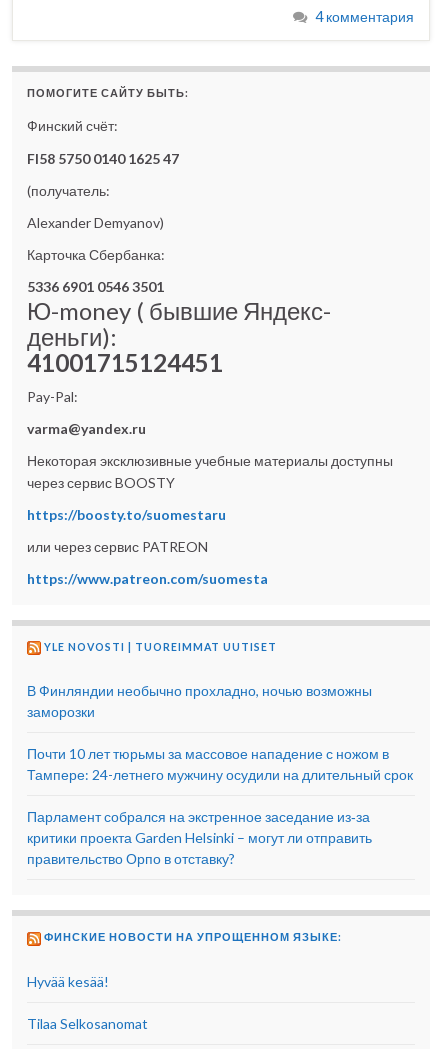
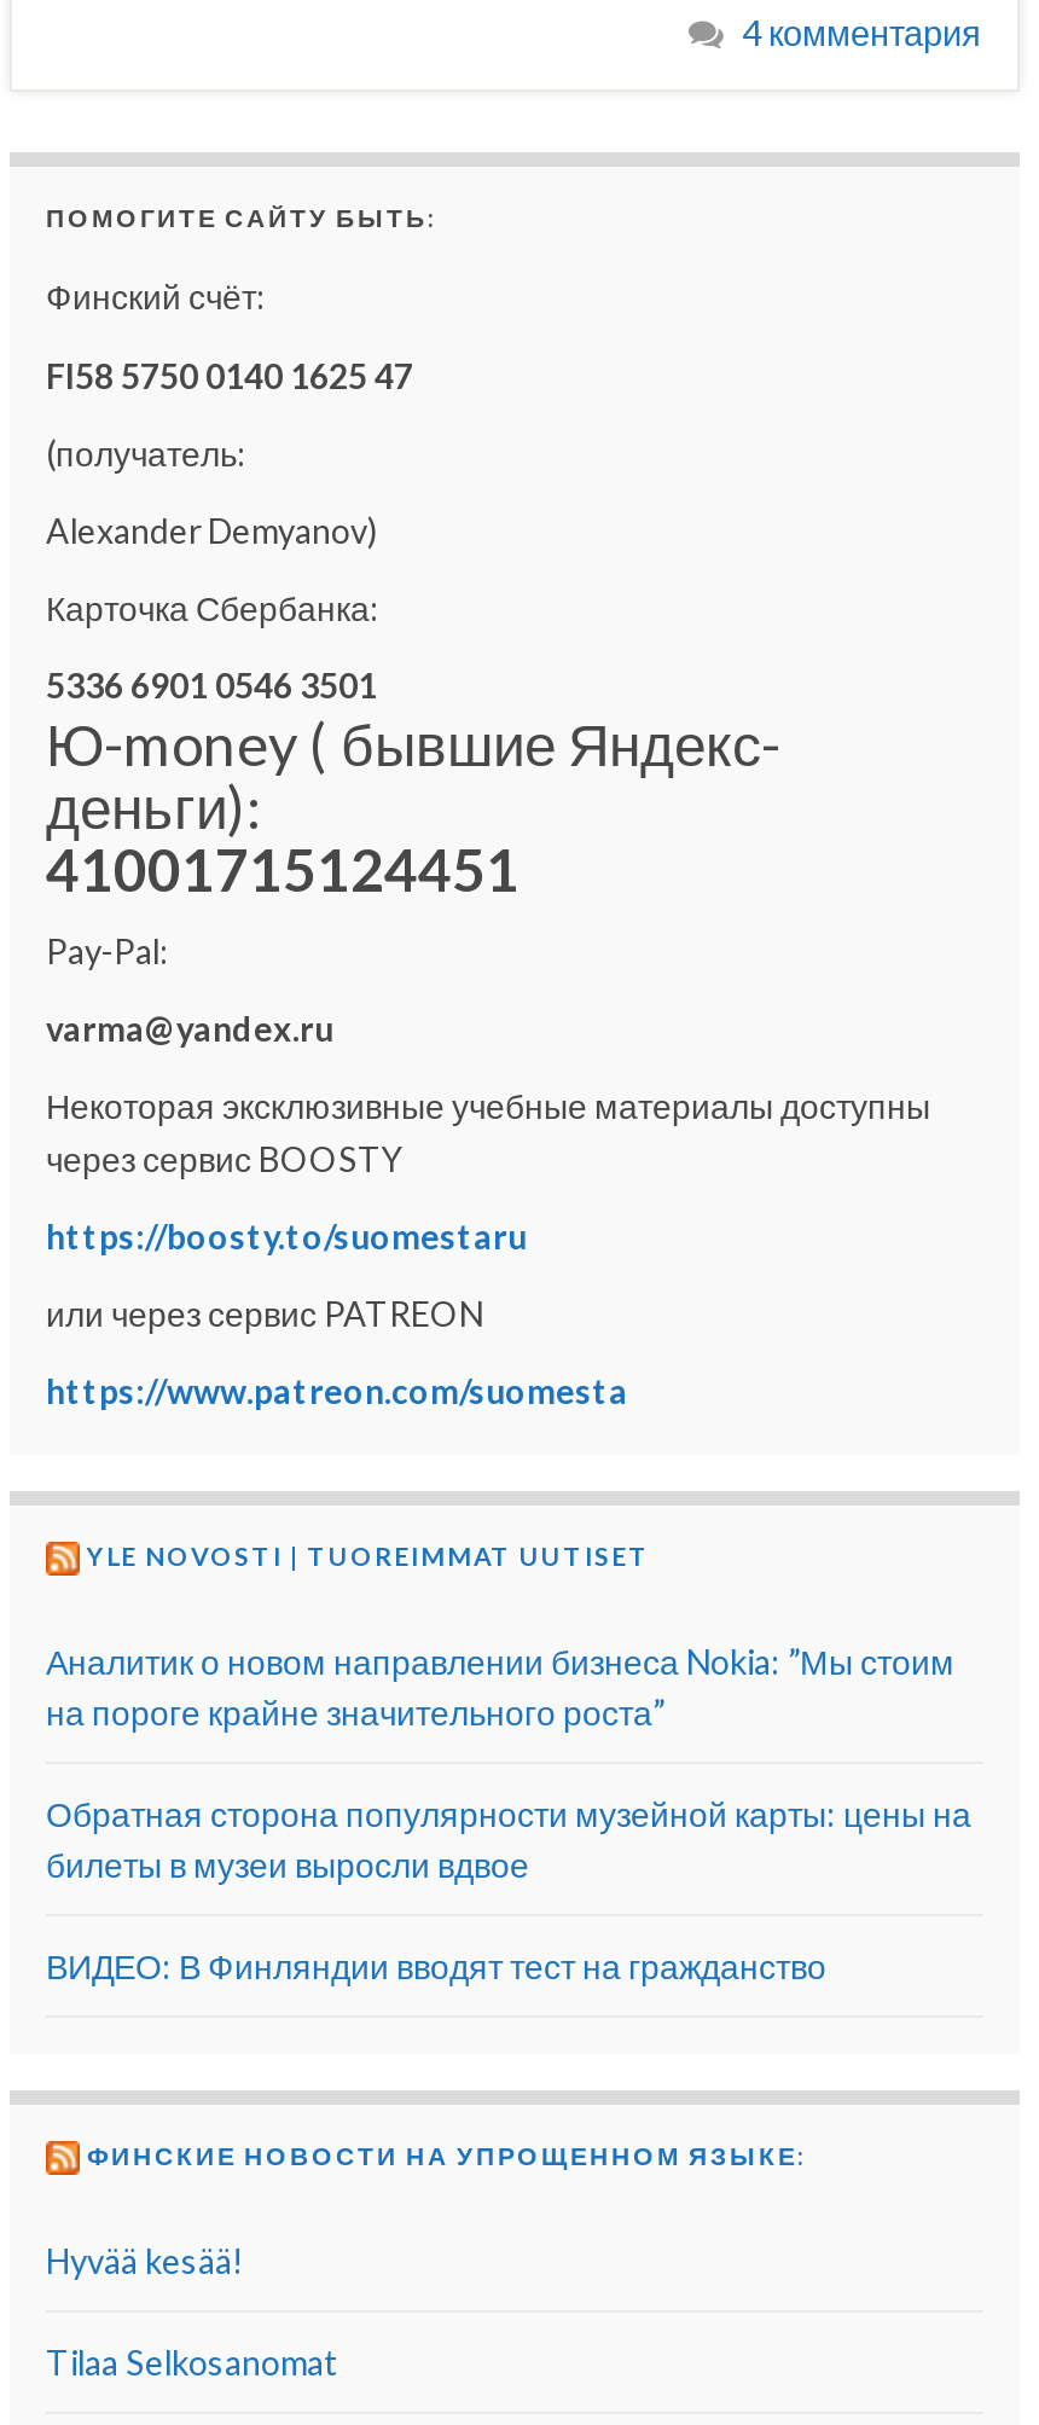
[27,682,372,720] В Финляндии необычно прохладно, ночью возможны | заморозки -> [46,1641,954,1733] Аналитик о новом направлении бизнеса Nokia: ”Мы стоим | на пороге крайне значительного роста”
[27,745,413,783] Почти 10 лет тюрьмы за массовое нападение с ножом в | Тампере: 24-летнего мужчину осудили на длительный срок -> [46,1793,971,1885] Обратная сторона популярности музейной карты: цены на | билеты в музеи выросли вдвое
[27,808,372,867] Парламент собрался на экстренное заседание из‑за | критики проекта Garden Helsinki – могут ли отправить | правительство Орпо в отставку? -> [46,1945,826,1986] ВИДЕО: В Финляндии вводят тест на гражданство

